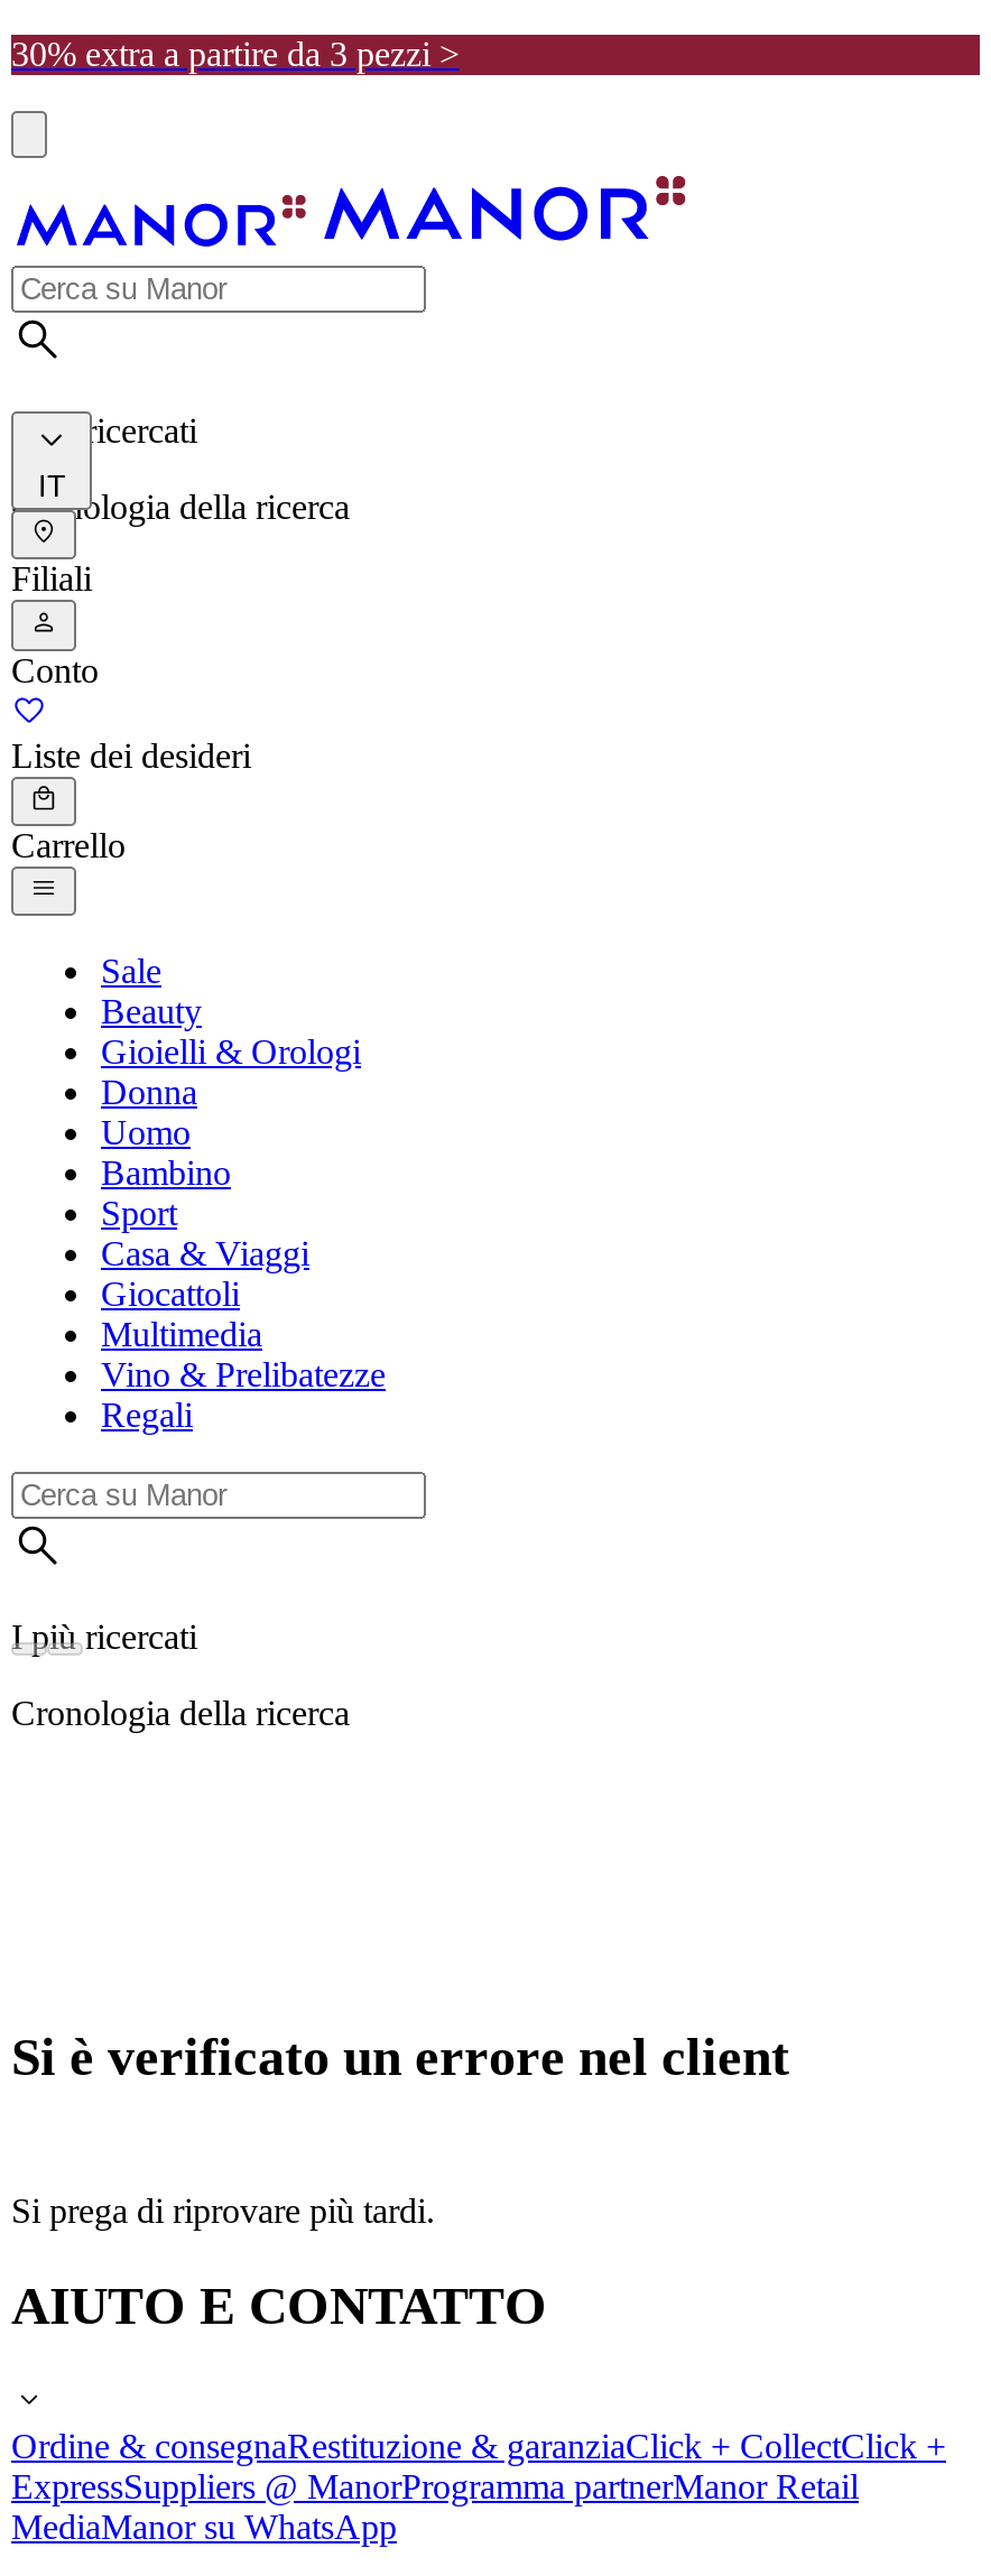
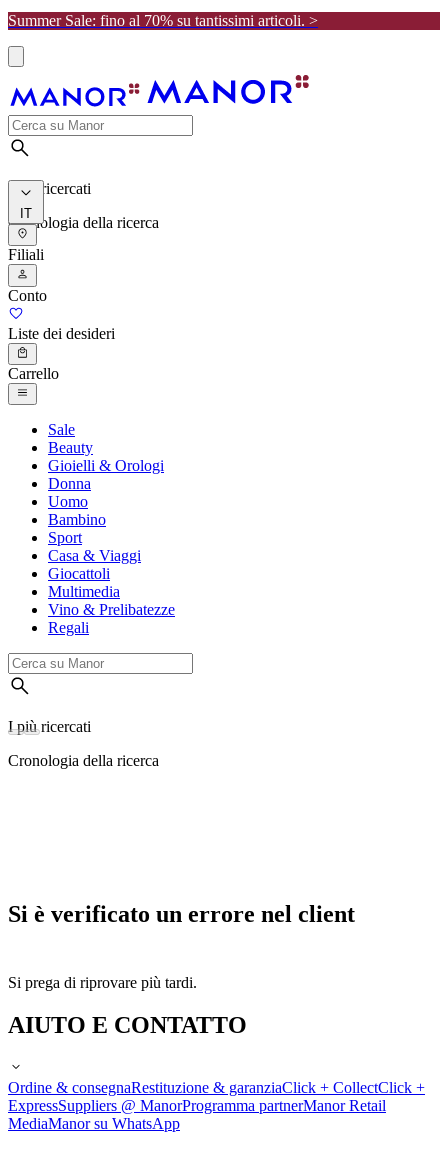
[11,35,460,73] 30% extra a partire da 3 pezzi > -> [8,12,318,29] Summer Sale: fino al 70% su tantissimi articoli. >

